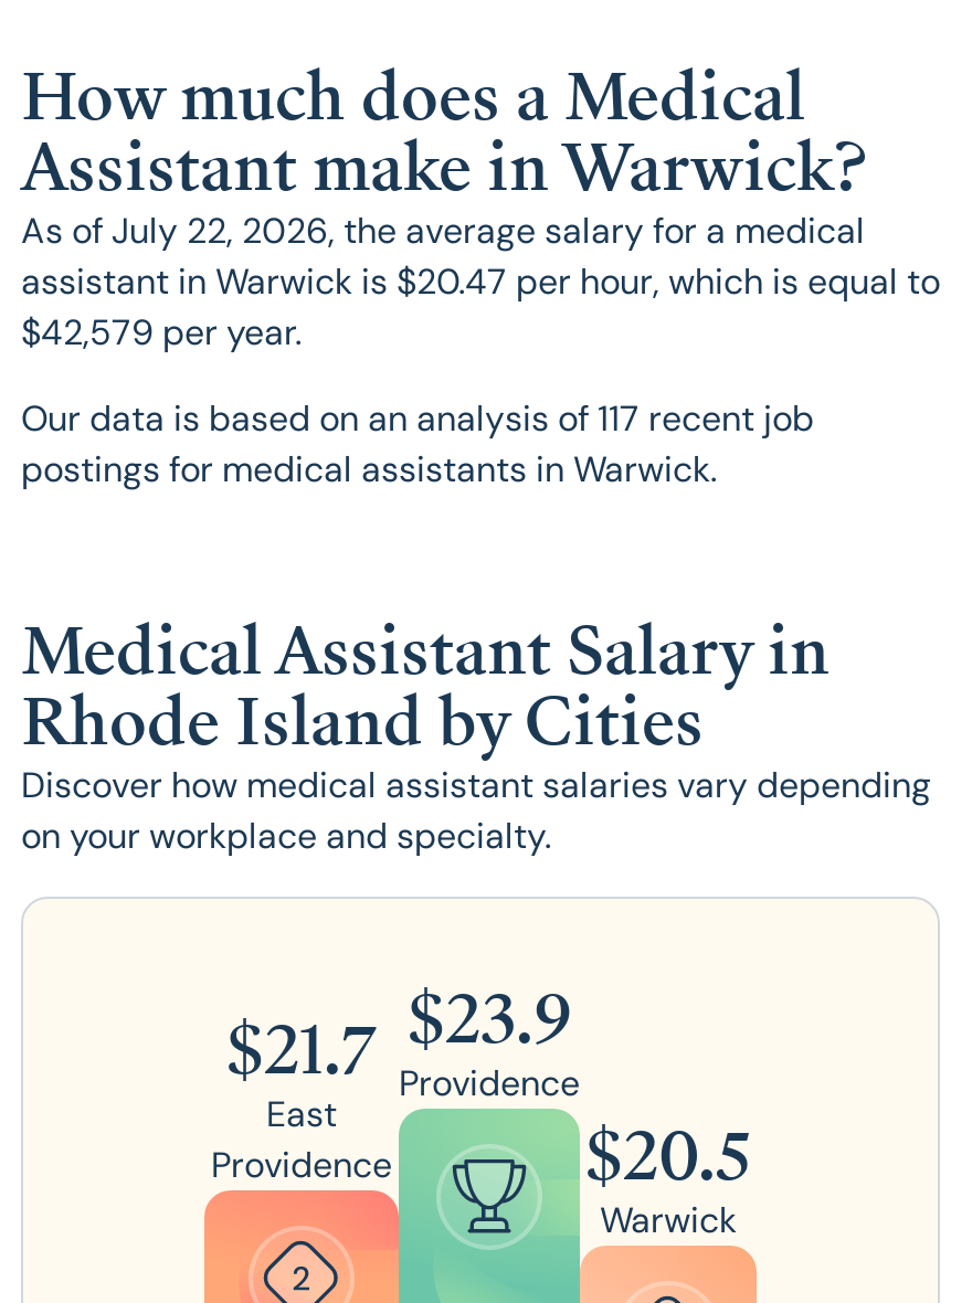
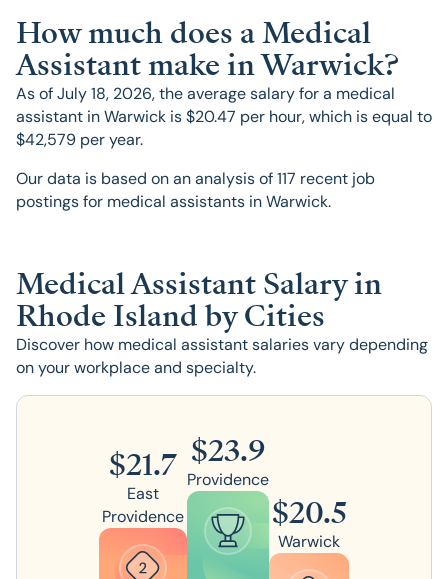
[21,208,865,254] As of July 22, 2026, the average salary for a medical -> [16,83,395,104] As of July 18, 2026, the average salary for a medical

